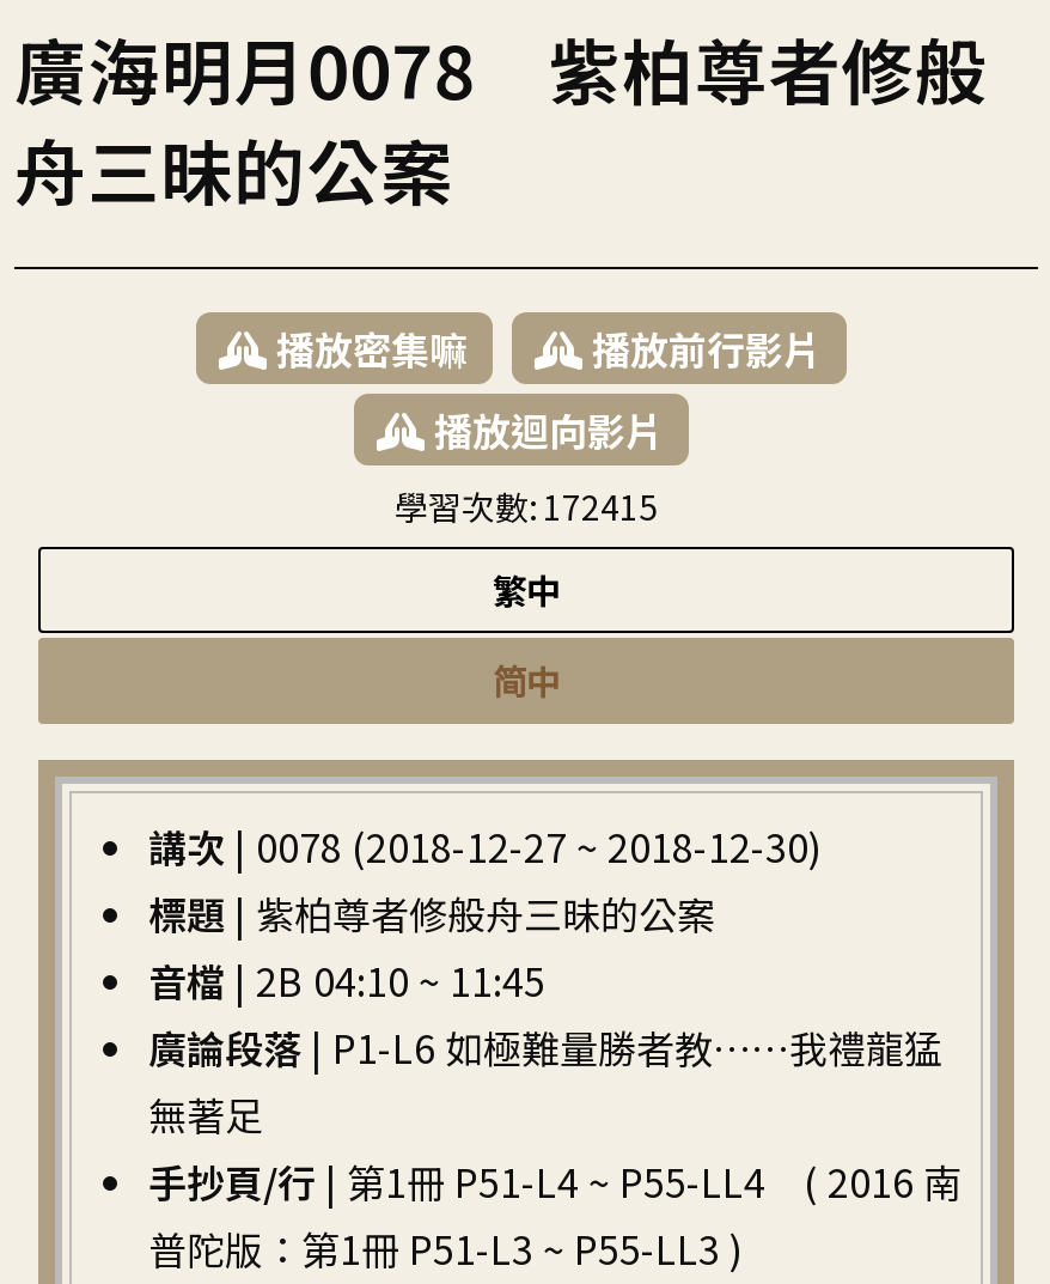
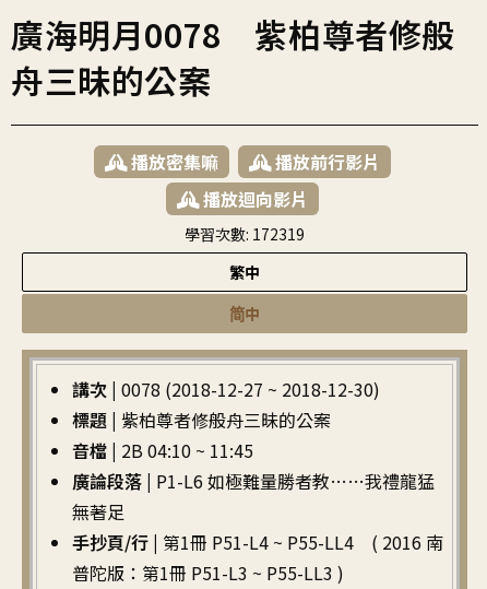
[395,481,658,529] 學習次數: 172415 -> [185,222,305,244] 學習次數: 172319

